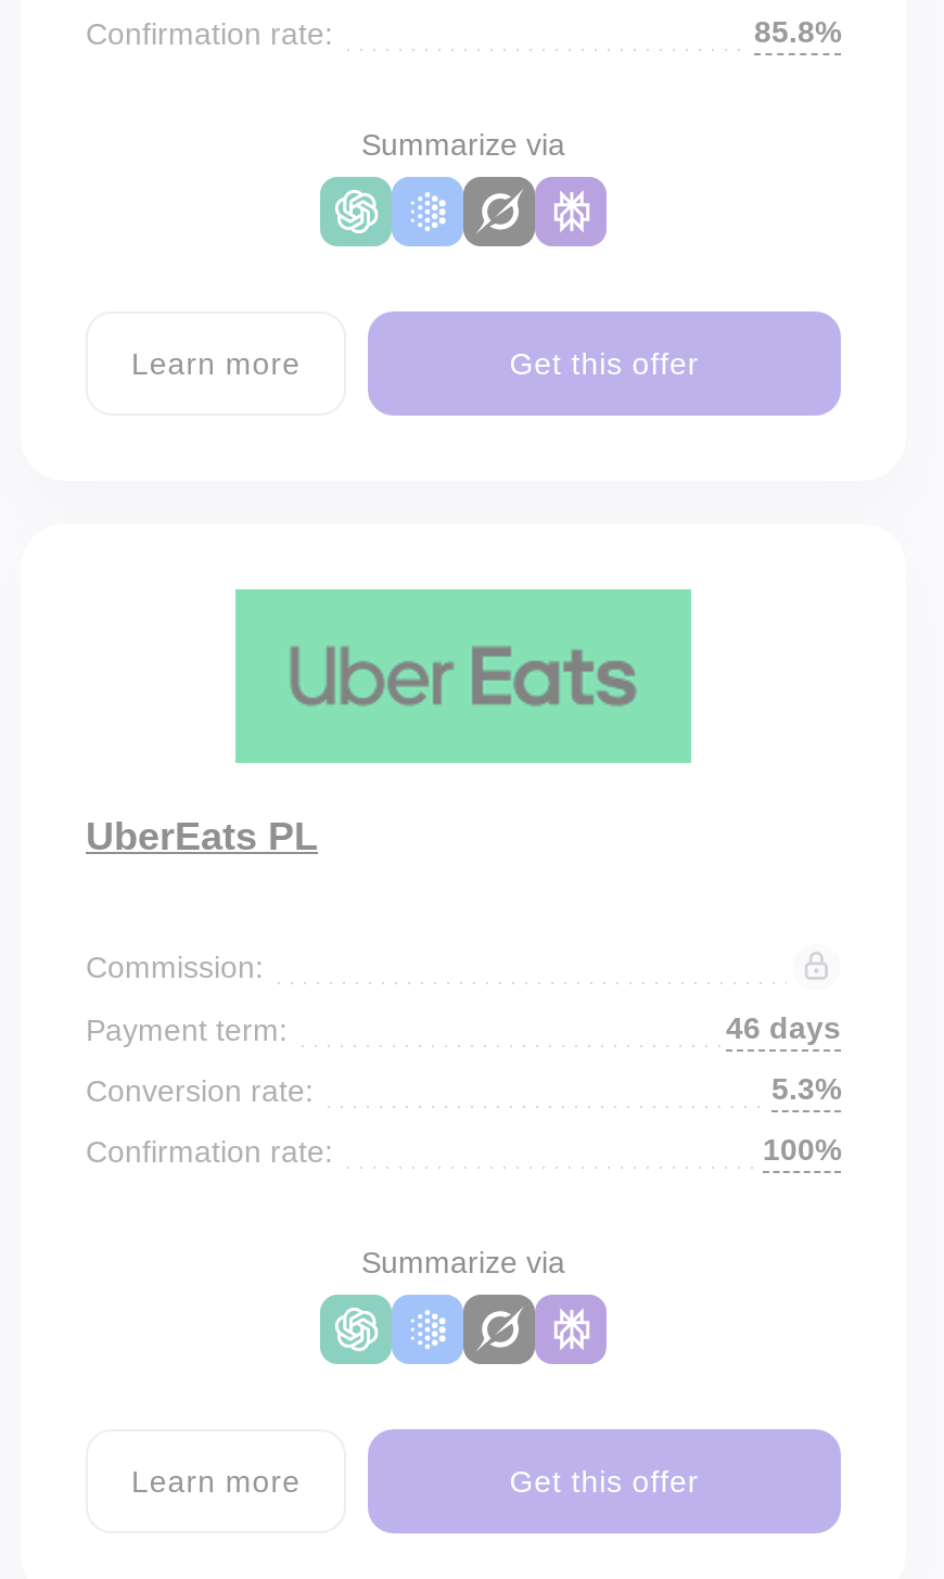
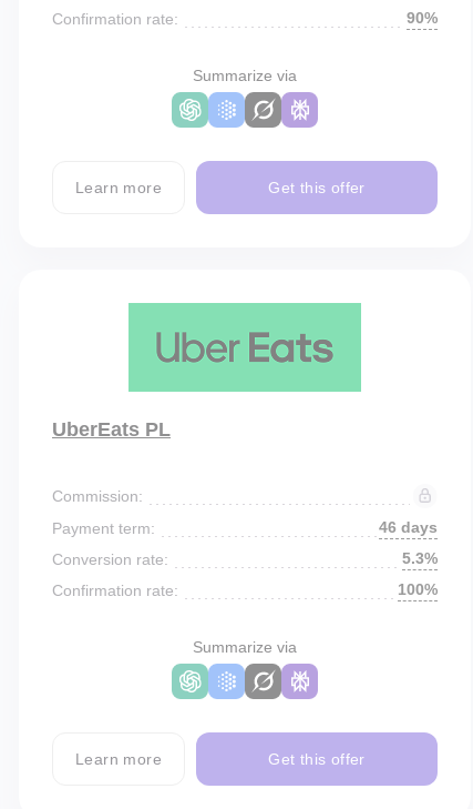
[754,14,841,49] 85.8% -> [407,9,438,27] 90%

